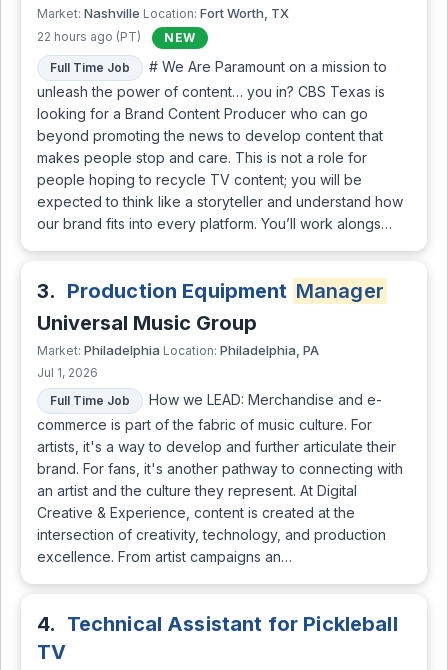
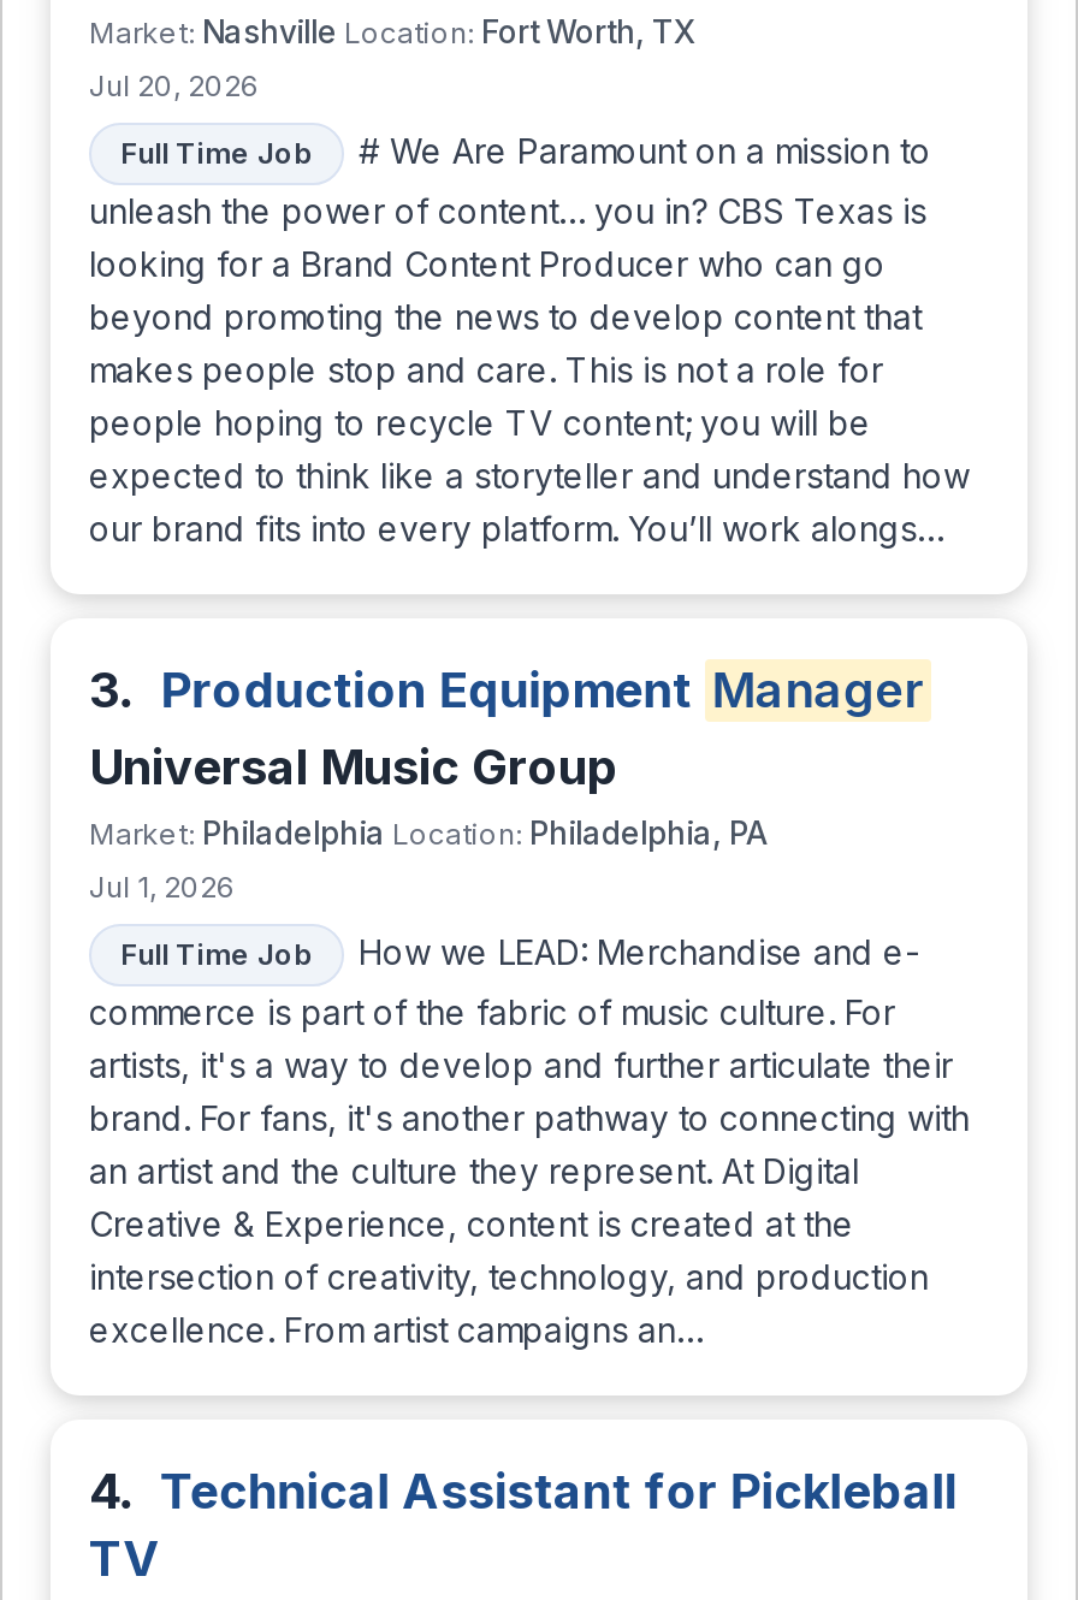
[37,29,195,45] 22 hours ago (PT) | NEW -> [89,68,260,104] Jul 20, 2026

